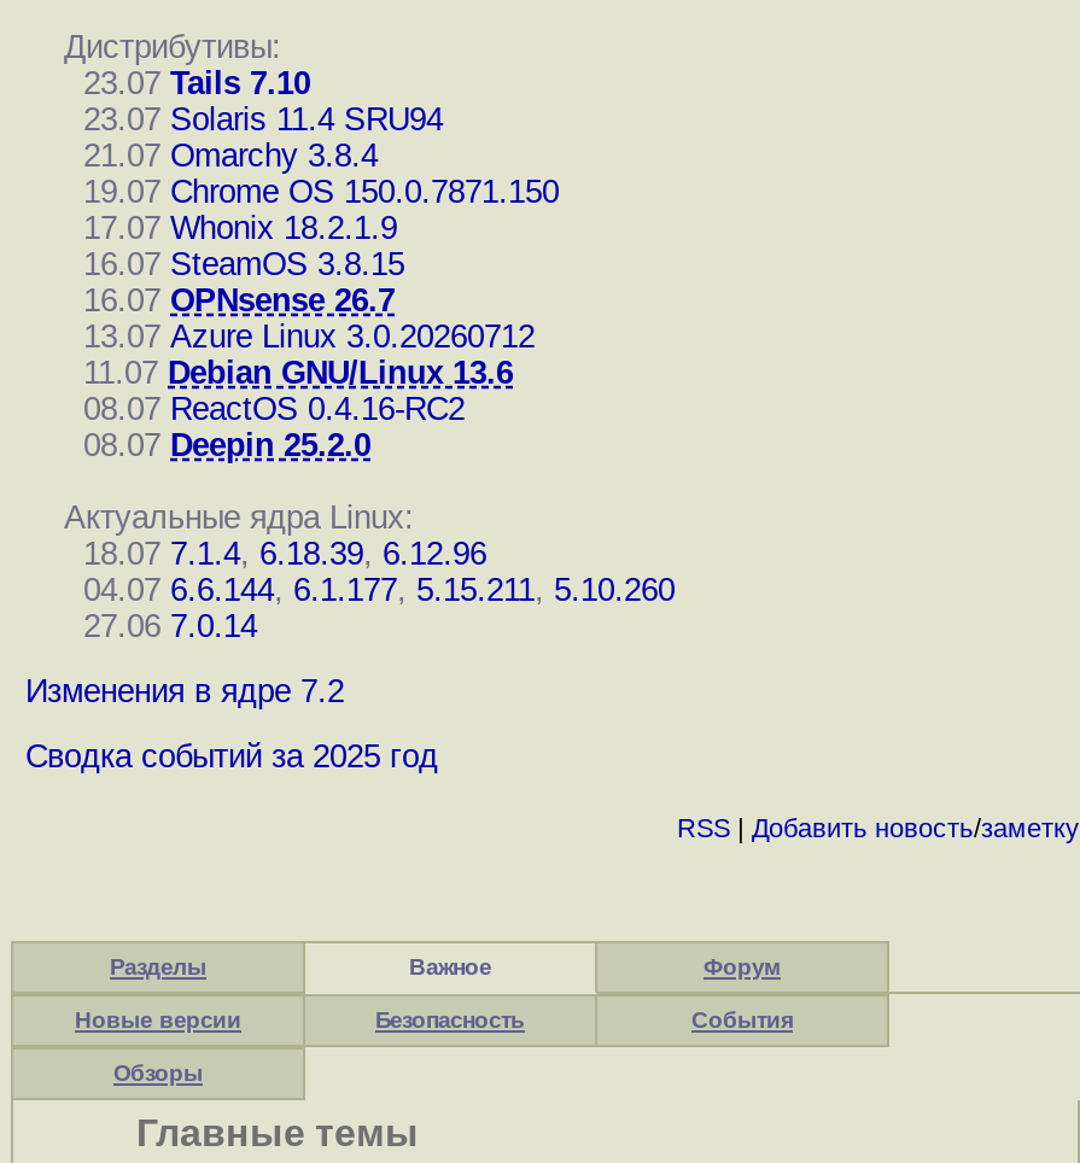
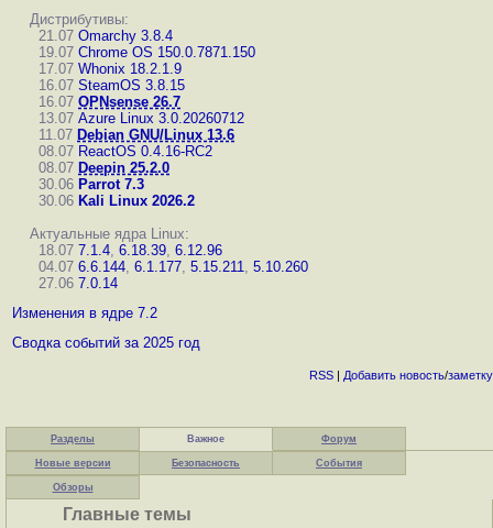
[64,65,443,138] 23.07 Tails 7.10 | 23.07 Solaris 11.4 SRU94 -> none
moved [64,138,559,463] -> [30,28,255,176]: 21.07 Omarchy 3.8.4 | 19.07 Chrome OS 150.0.7871.150 | 17.07 Whonix 18.2.1.9 | ... | 08.07 ReactOS 0.4.16-RC2 | 08.07 Deepin 25.2.0
none -> [30,176,195,209] 30.06 Parrot 7.3 | 30.06 Kali Linux 2026.2

